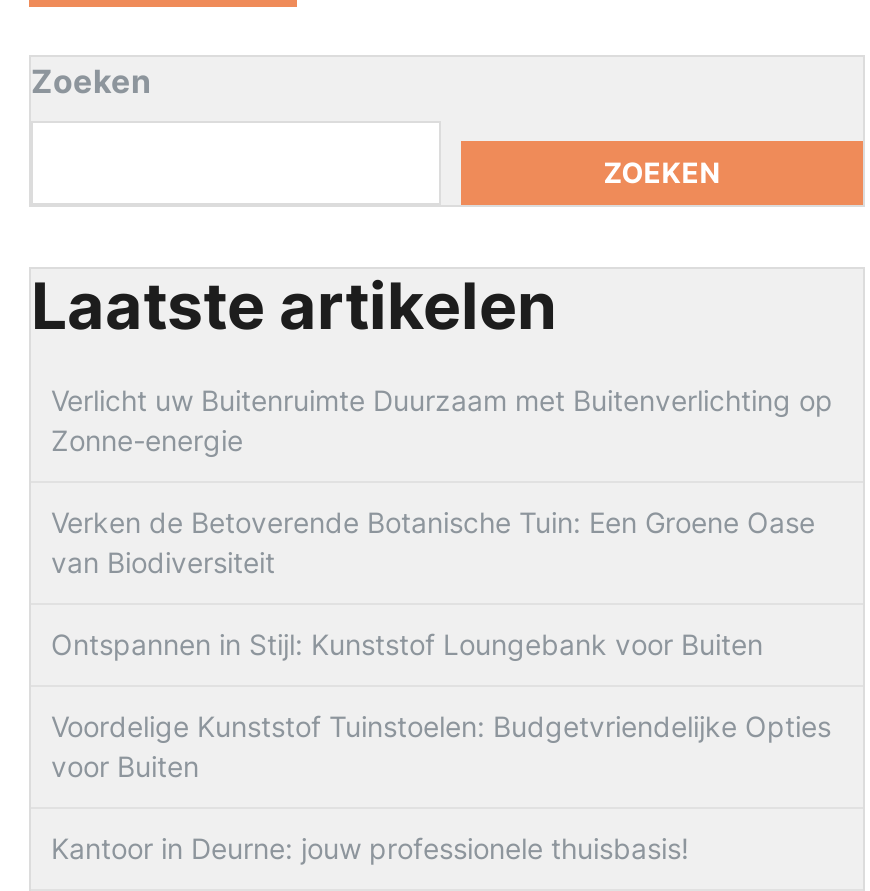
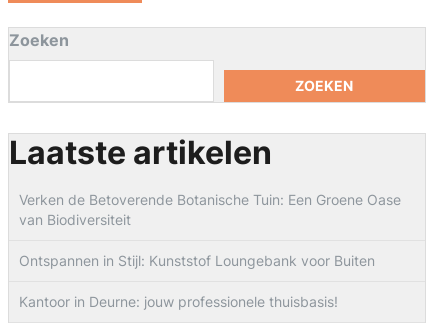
[51,383,833,457] Verlicht uw Buitenruimte Duurzaam met Buitenverlichting op | Zonne-energie -> none
[51,709,831,783] Voordelige Kunststof Tuinstoelen: Budgetvriendelijke Opties | voor Buiten -> none

